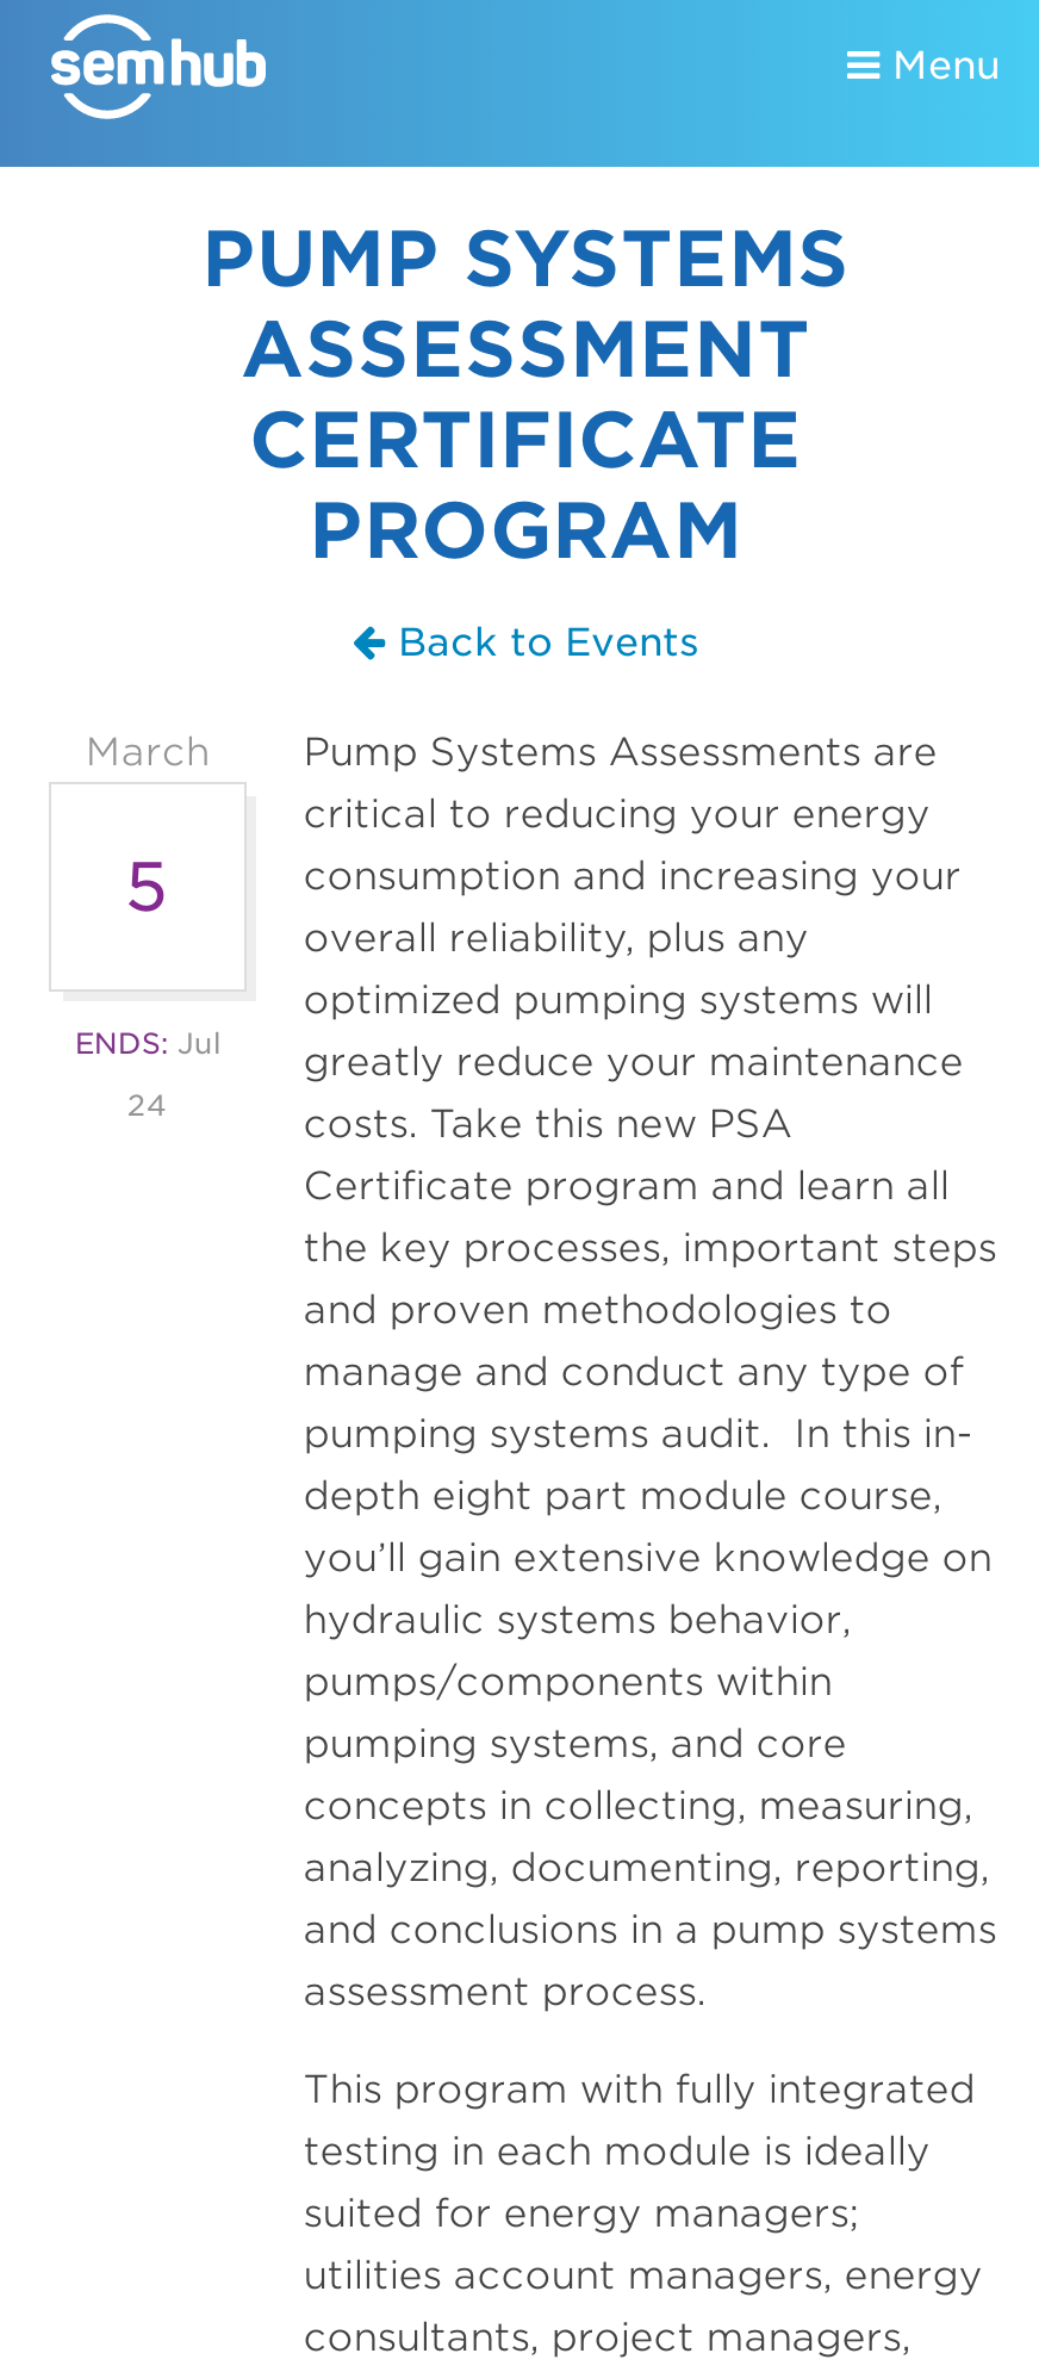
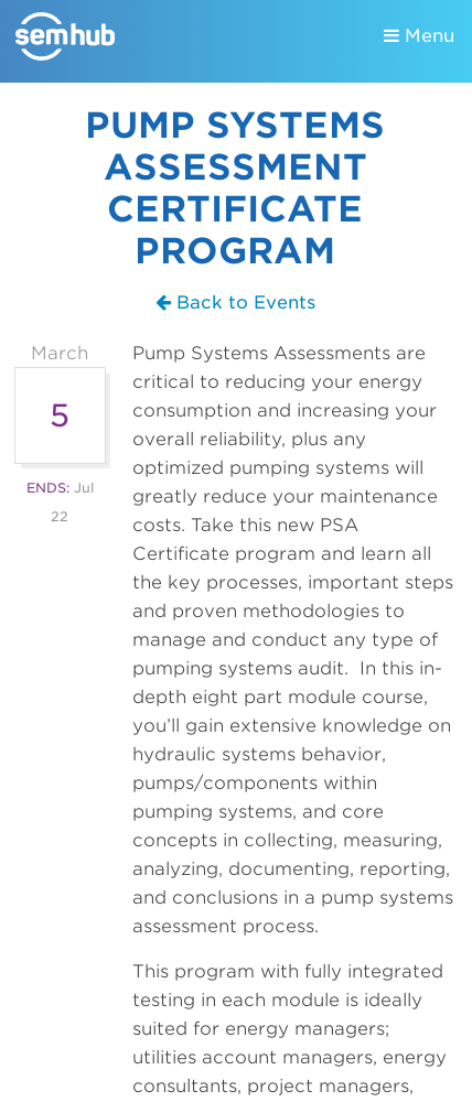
[127,1087,168,1123] 24 -> [51,508,69,525] 22

